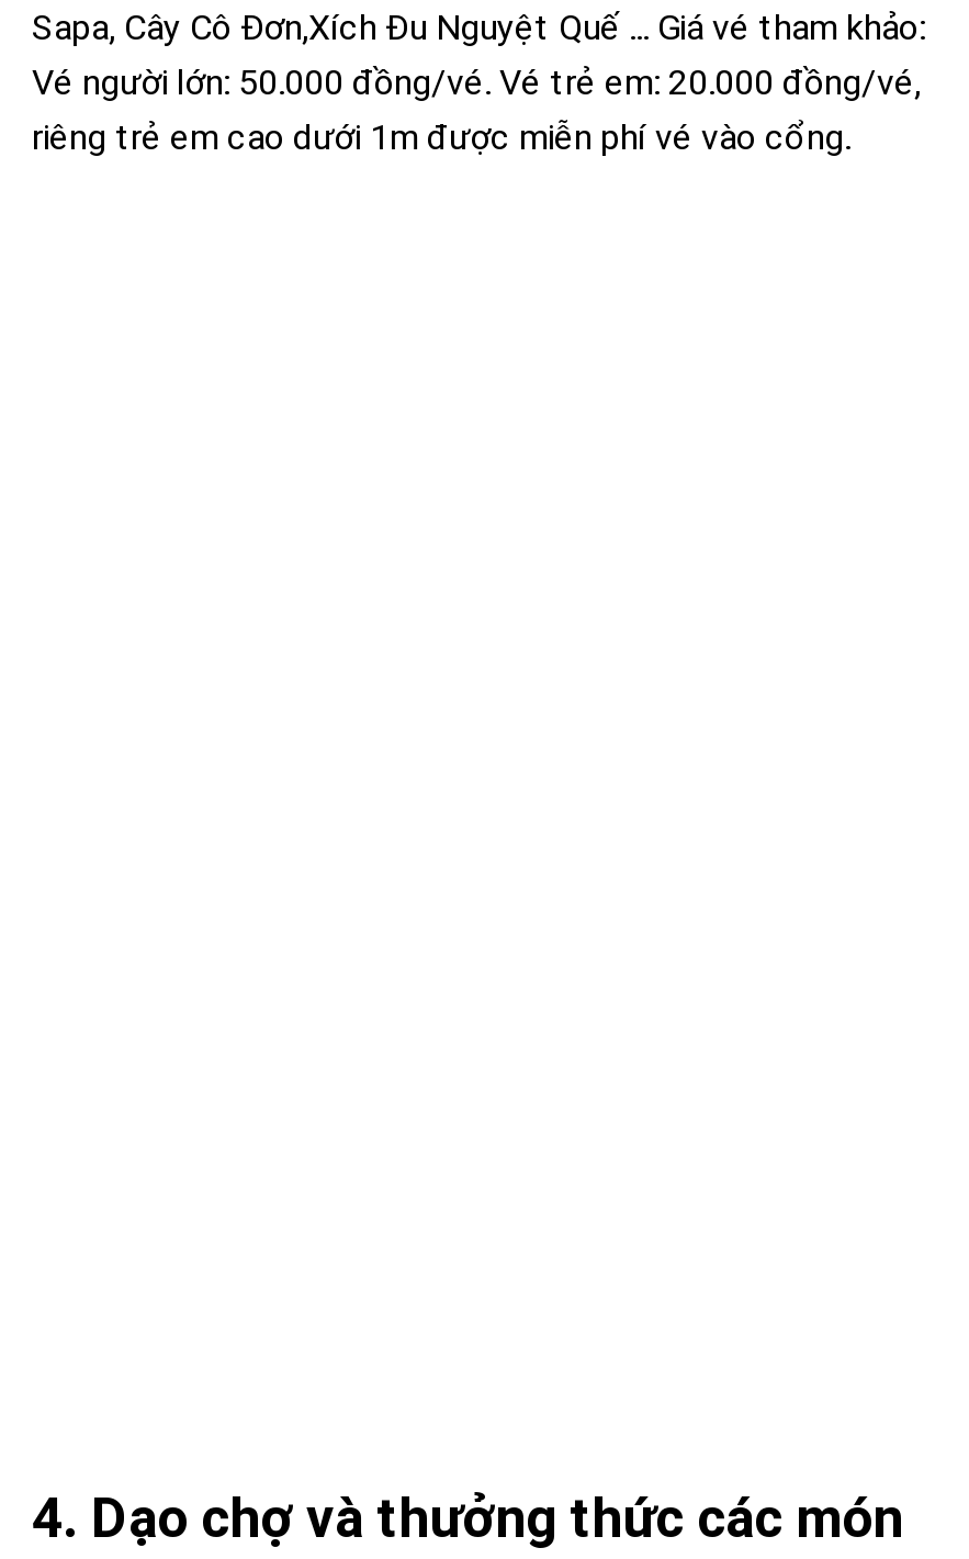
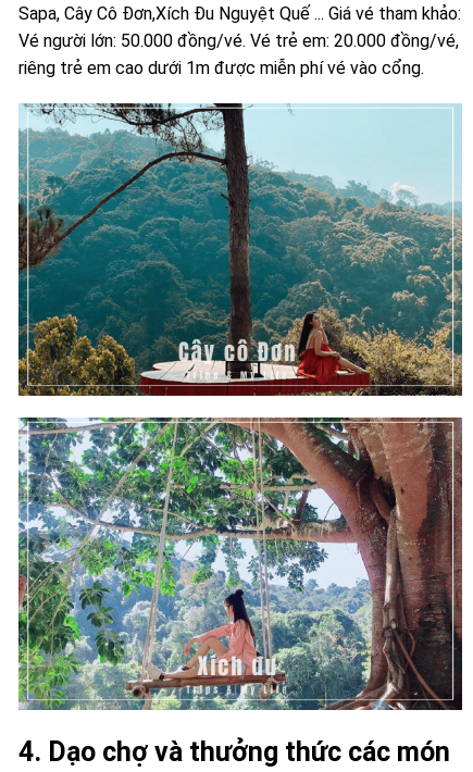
none -> [17,102,463,397] [image]
none -> [17,416,463,711] [image]

